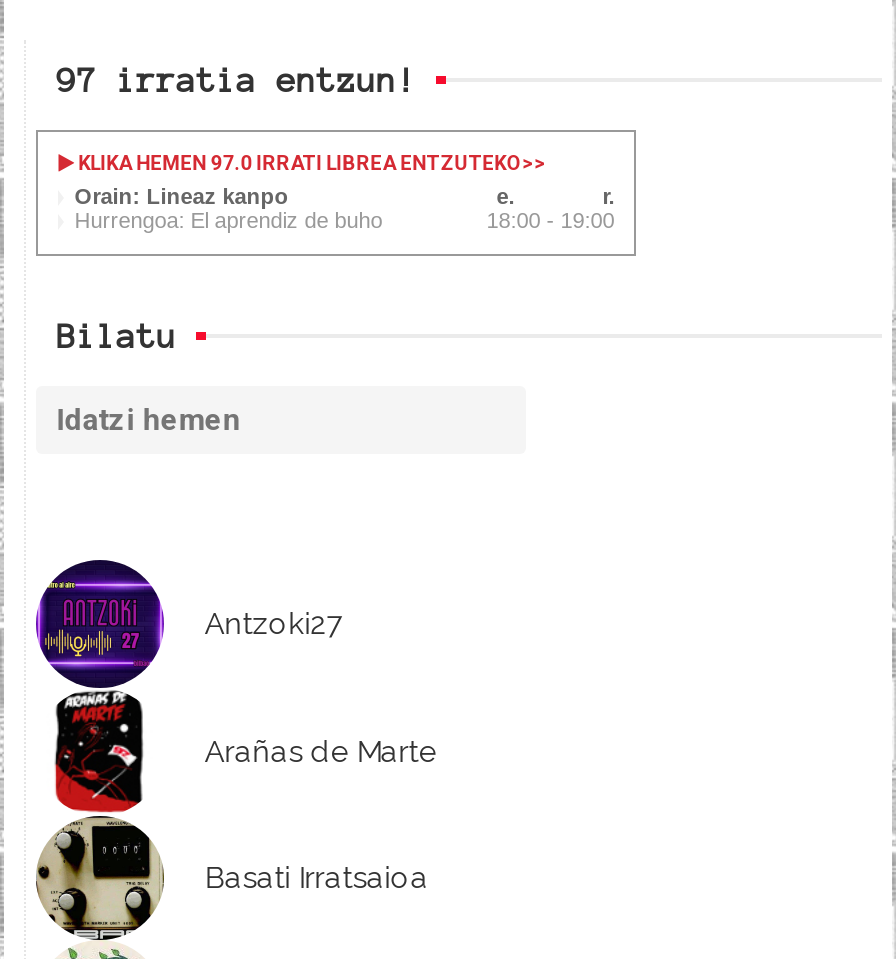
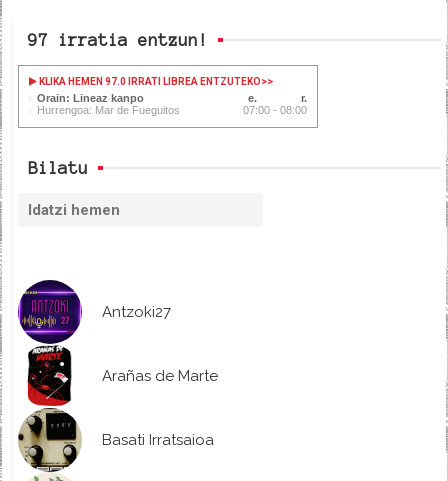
[74,208,614,232] Hurrengoa: El aprendiz de buho | 18:00 - 19:00 -> [37,104,307,116] Hurrengoa: Mar de Fueguitos | 07:00 - 08:00

